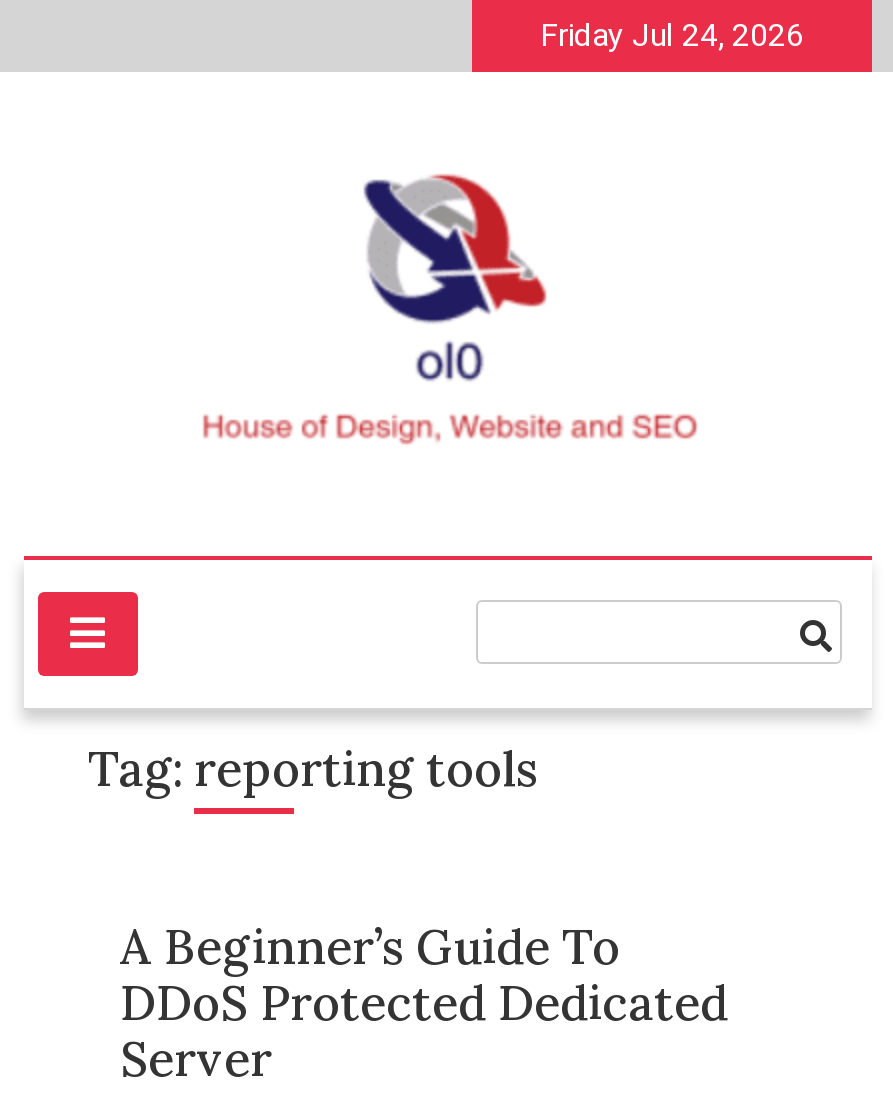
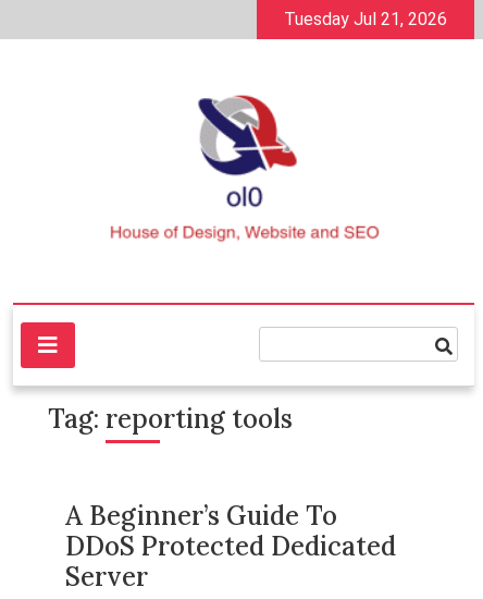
[540,16,804,54] Friday Jul 24, 2026 -> [284,9,447,29] Tuesday Jul 21, 2026

